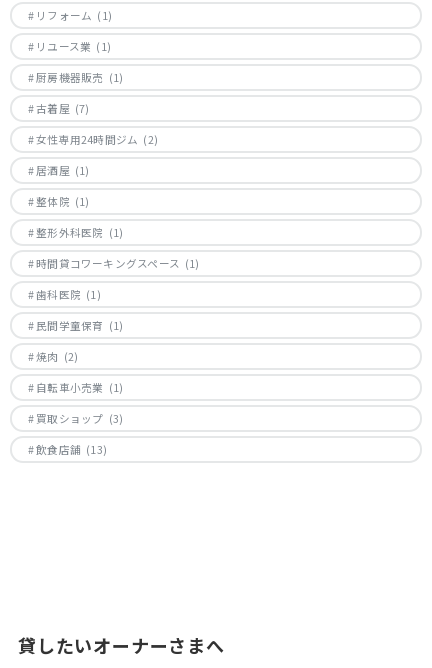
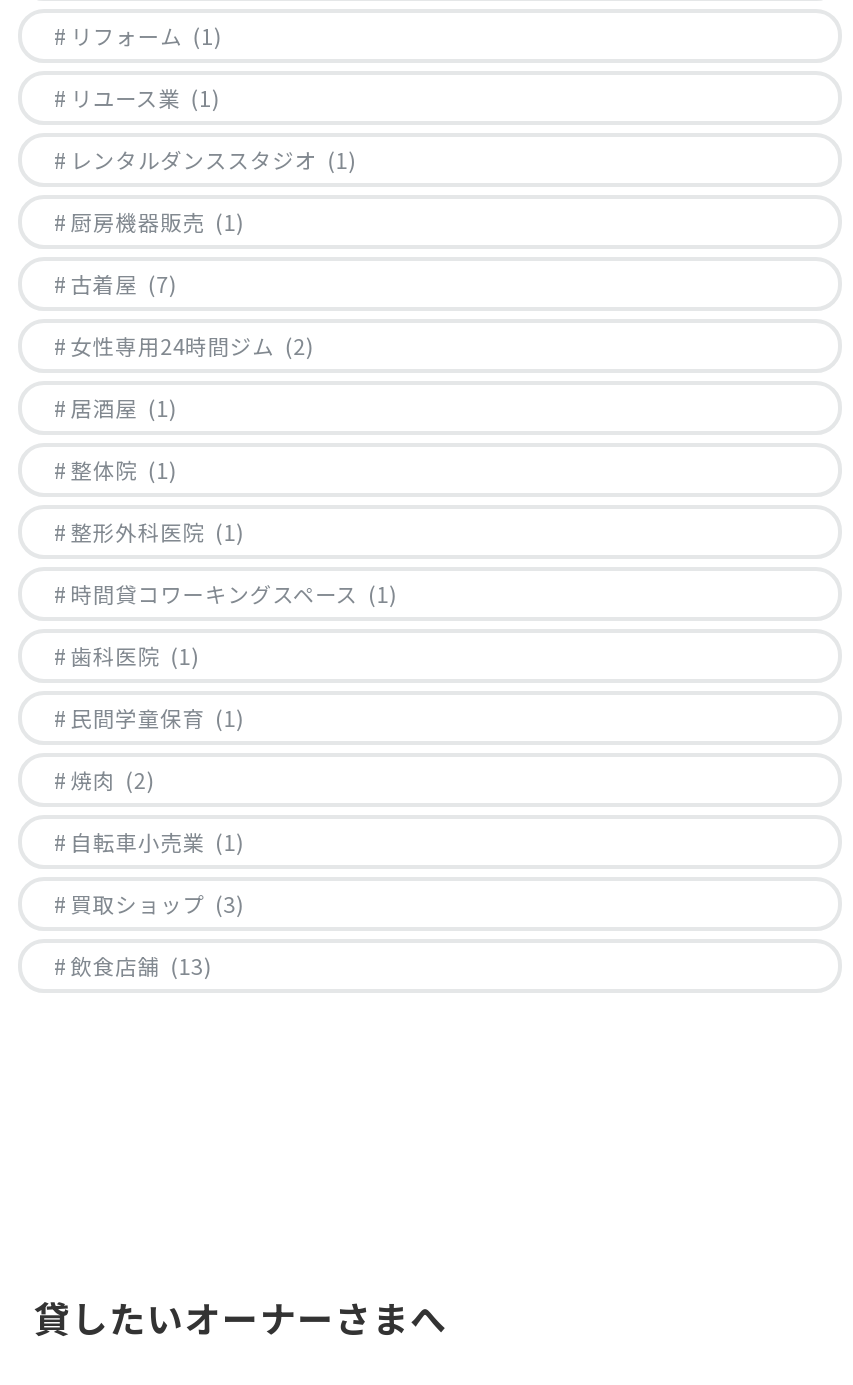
none -> [70,144,356,174] レンタルダンススタジオ (1)
moved [36,70,200,457] -> [70,206,397,980]: 厨房機器販売 (1) | 古着屋 (7) | 女性専用24時間ジム (2) | ... | 買取ショップ (3) | 飲食店舗 (13)

